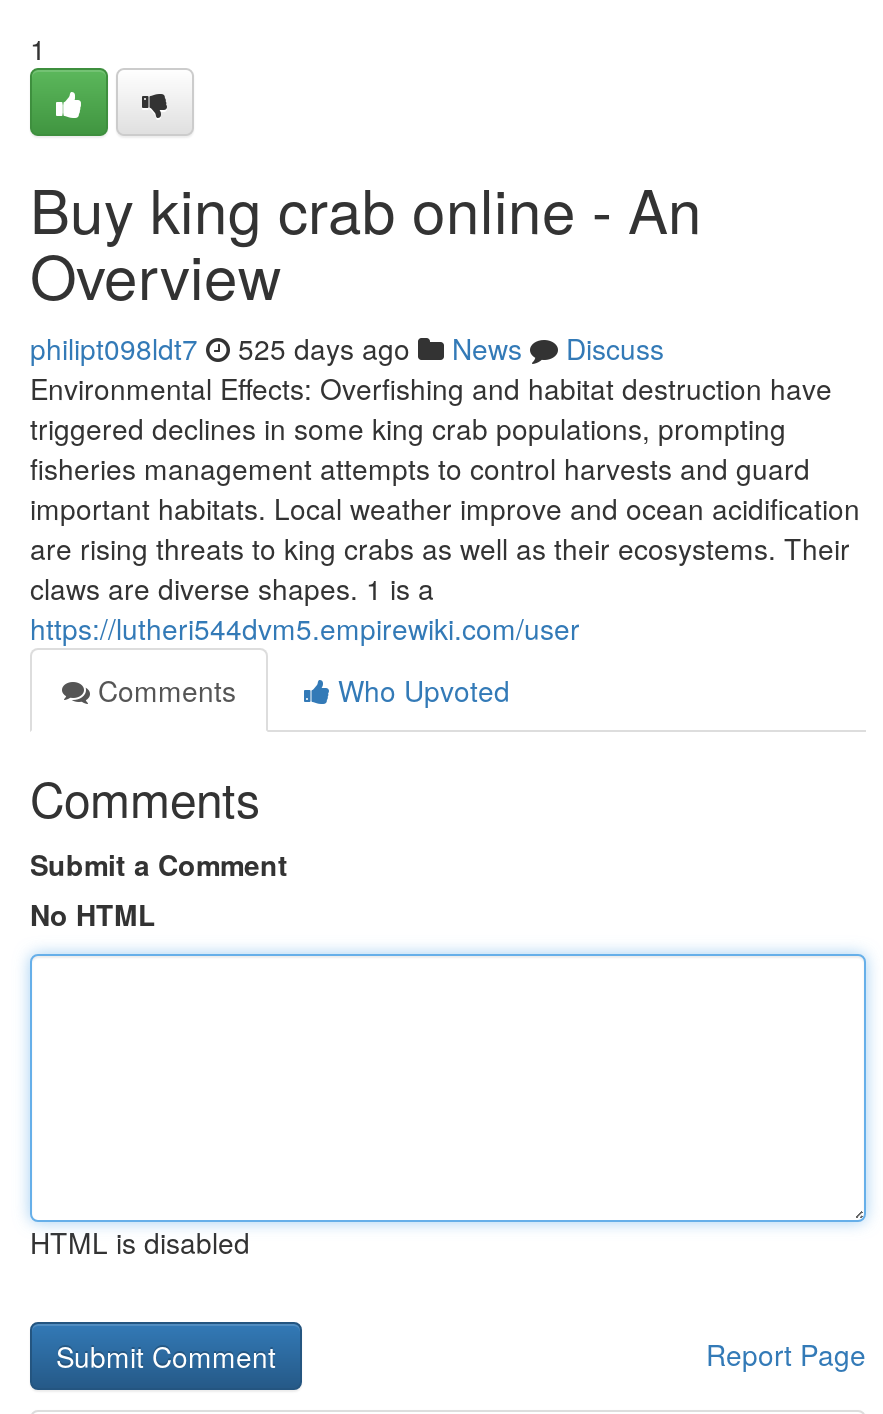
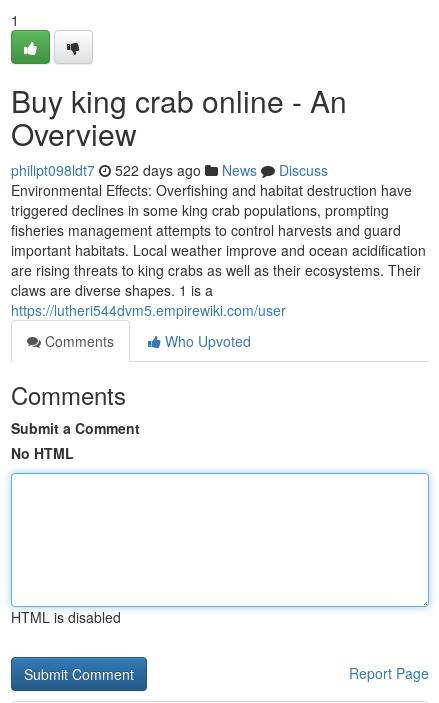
[30,328,664,368] philipt098ldt7 525 days ago News Discuss -> [11,160,328,180] philipt098ldt7 522 days ago News Discuss

